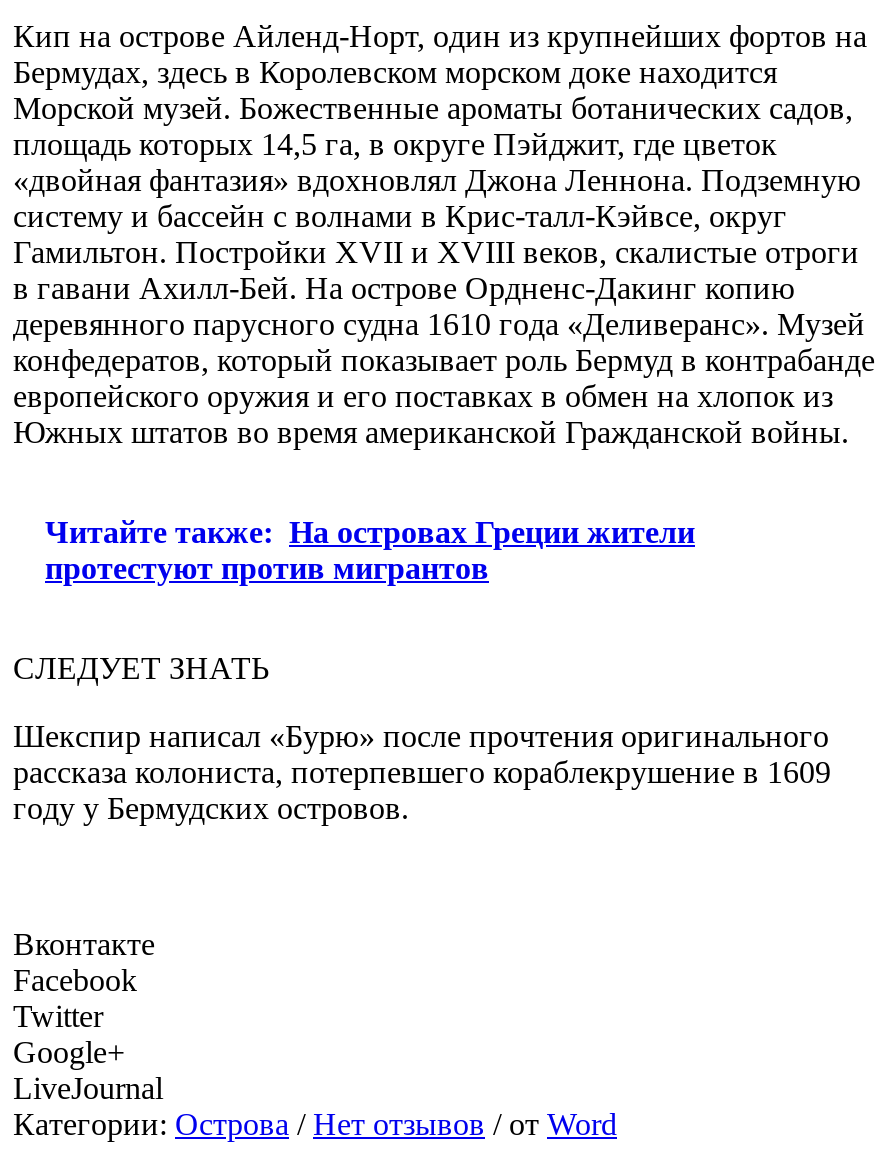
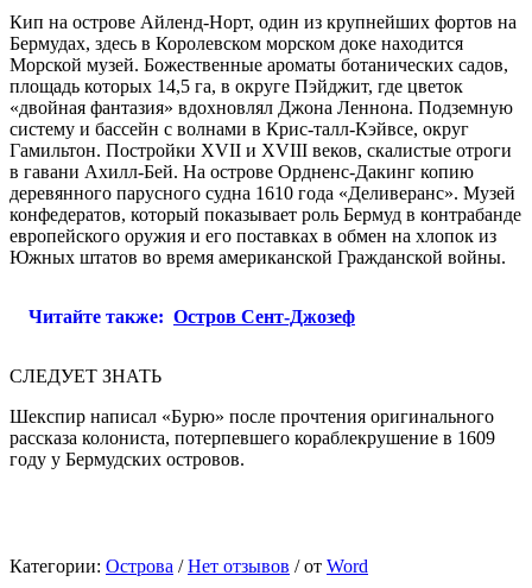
[45,514,695,584] Читайте также: На островах Греции жители | протестуют против мигрантов -> [28,306,355,326] Читайте также: Остров Сент-Джозеф
[13,926,163,1104] Вконтакте | Facebook | Twitter | Google+ | LiveJournal -> none

